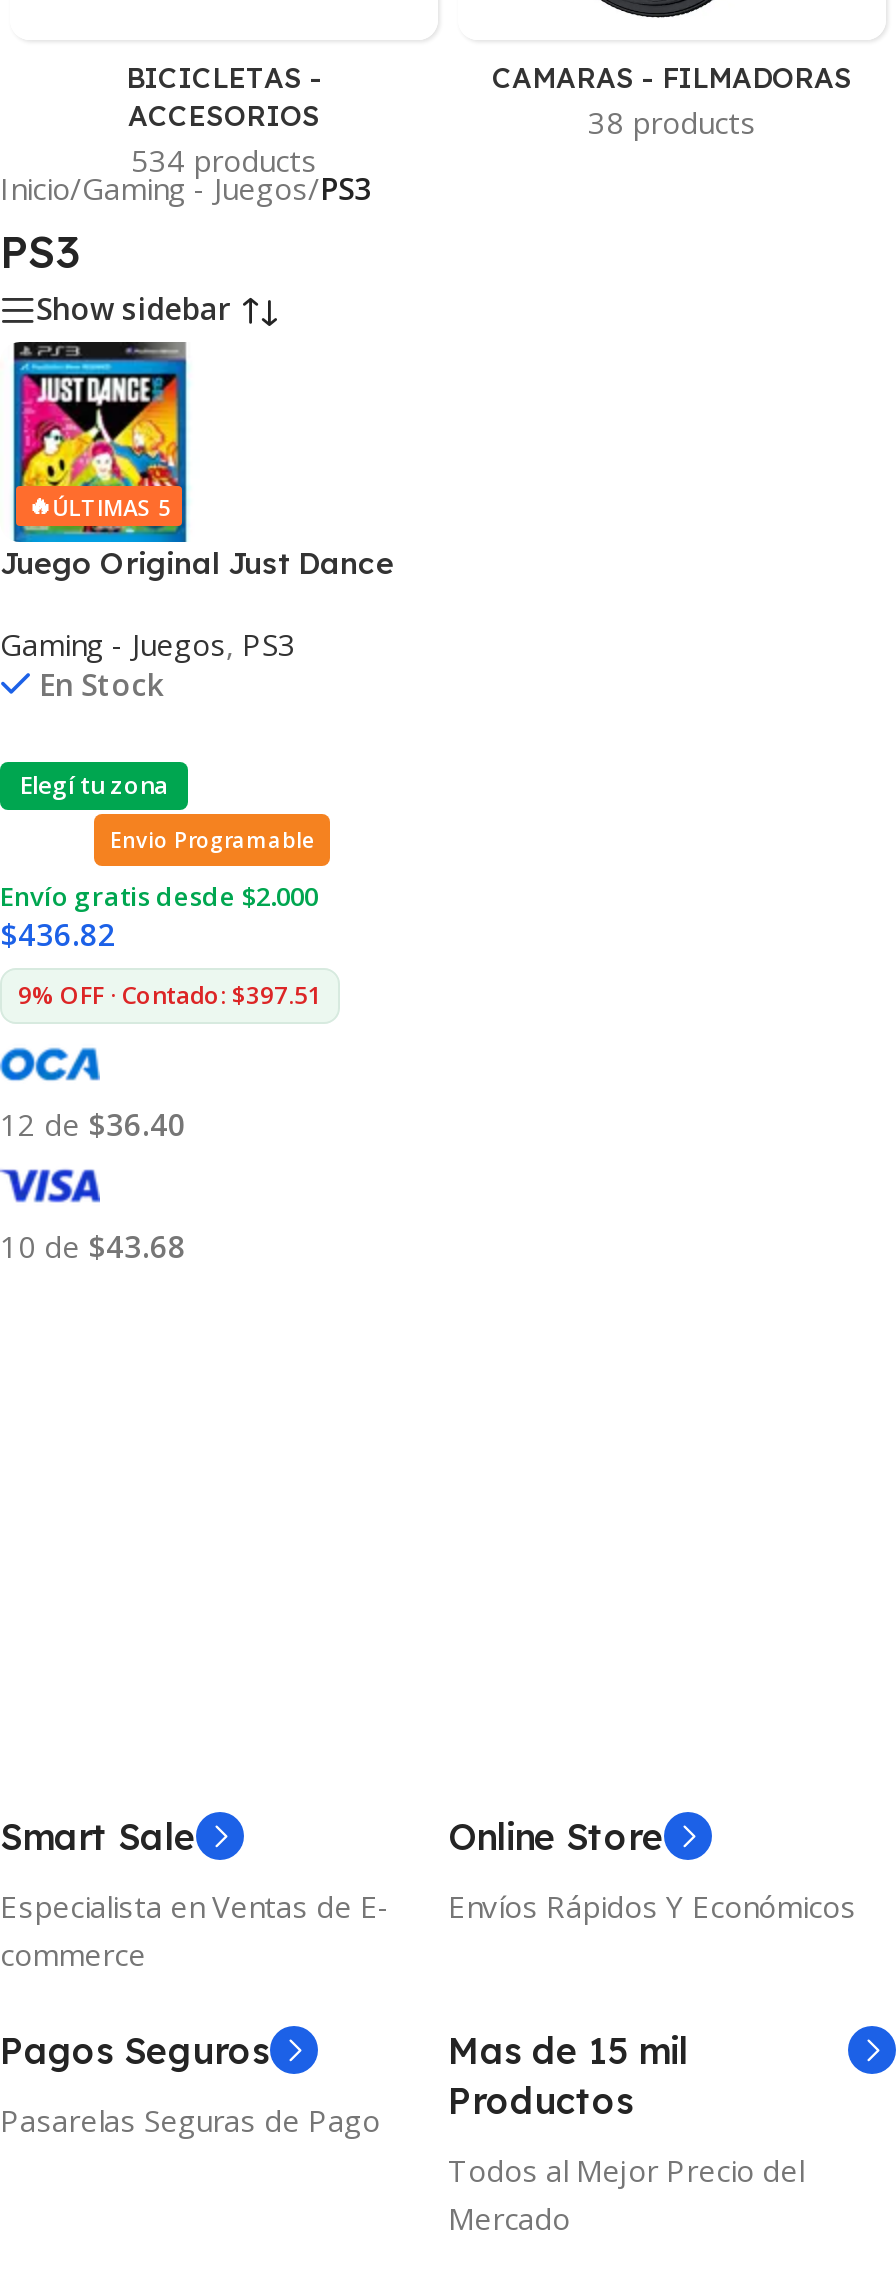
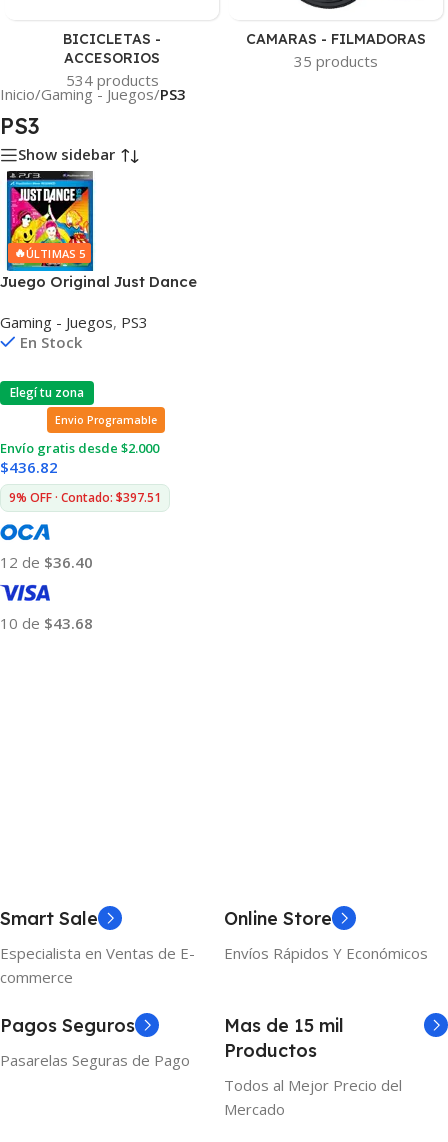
[588,102,756,142] 38 products -> [294,51,378,71] 35 products

